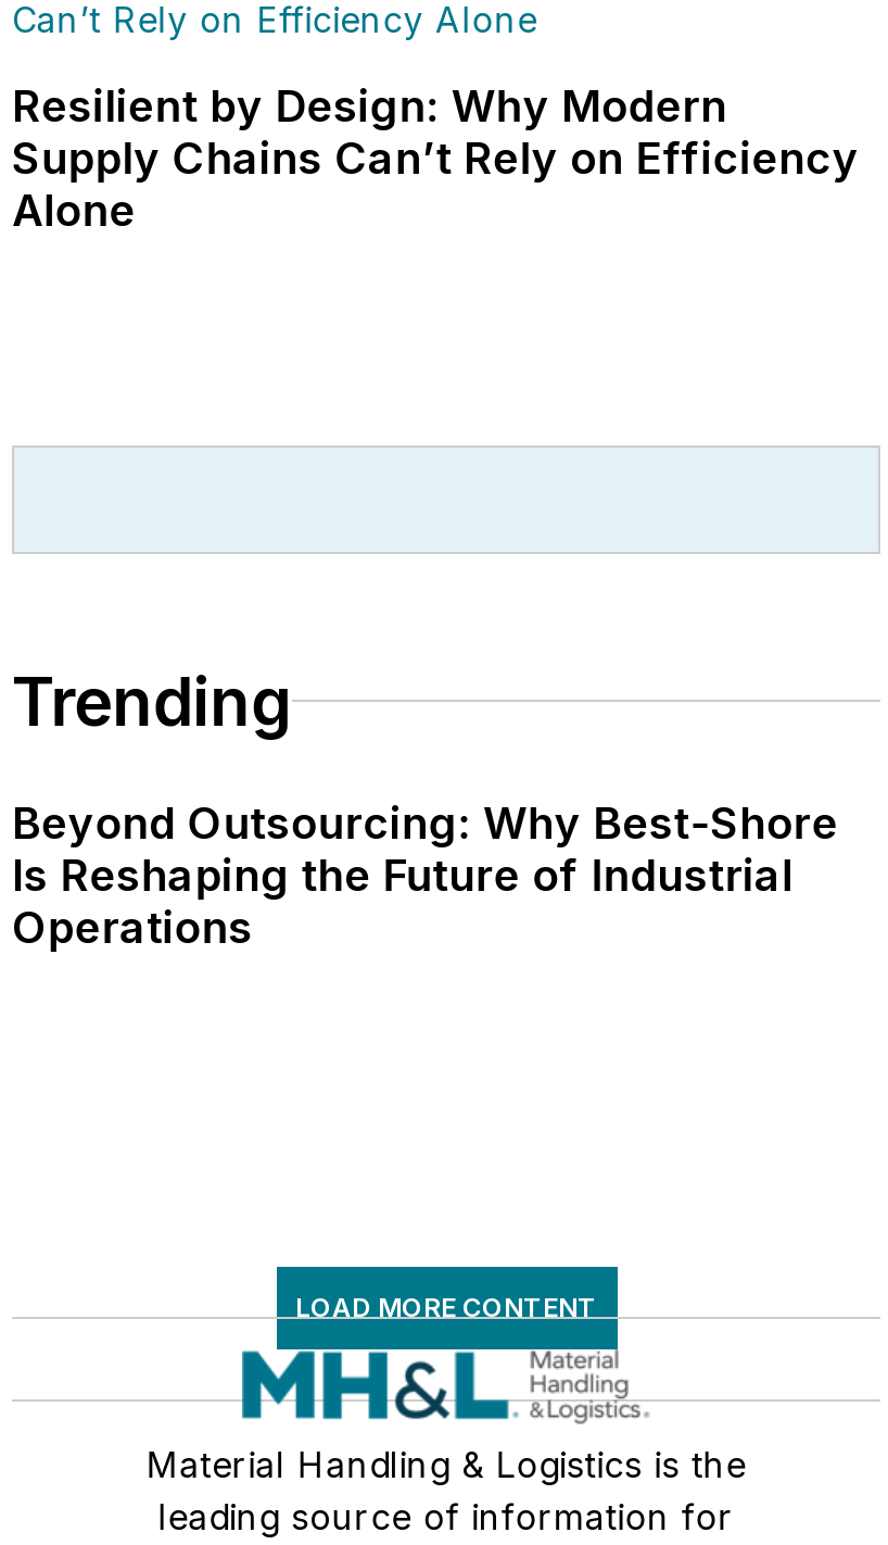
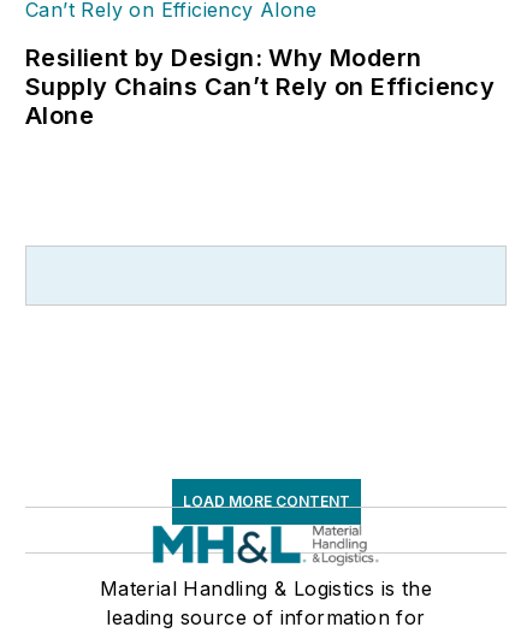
[12,662,838,954] Trending | Beyond Outsourcing: Why Best-Shore | Is Reshaping the Future of Industrial | Operations -> none

